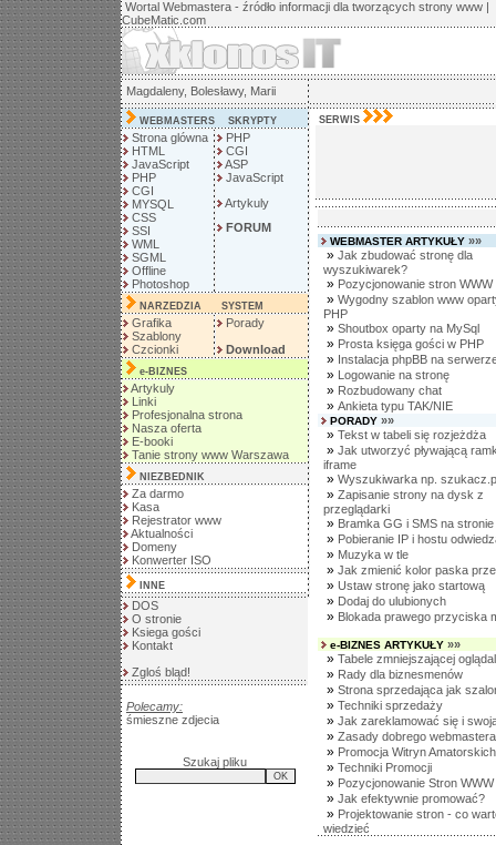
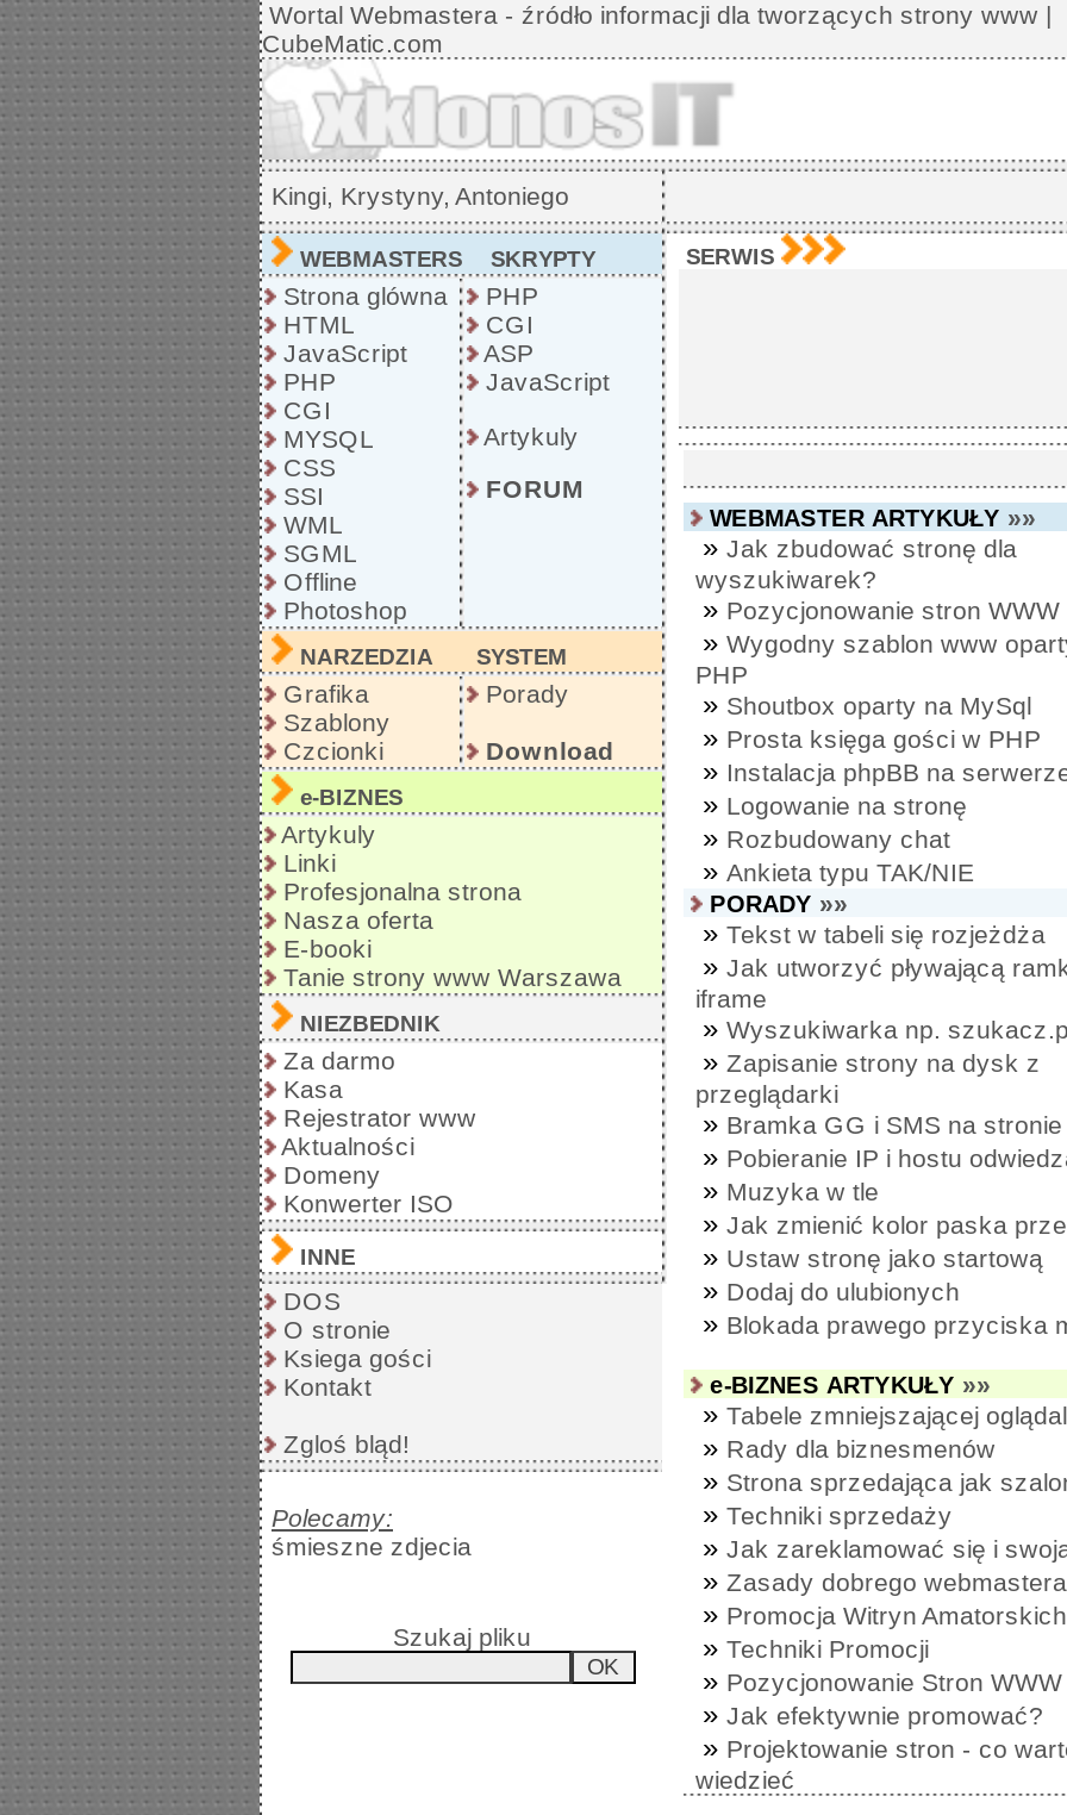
[126,84,276,98] Magdaleny, Bolesławy, Marii -> [272,181,569,210] Kingi, Krystyny, Antoniego

